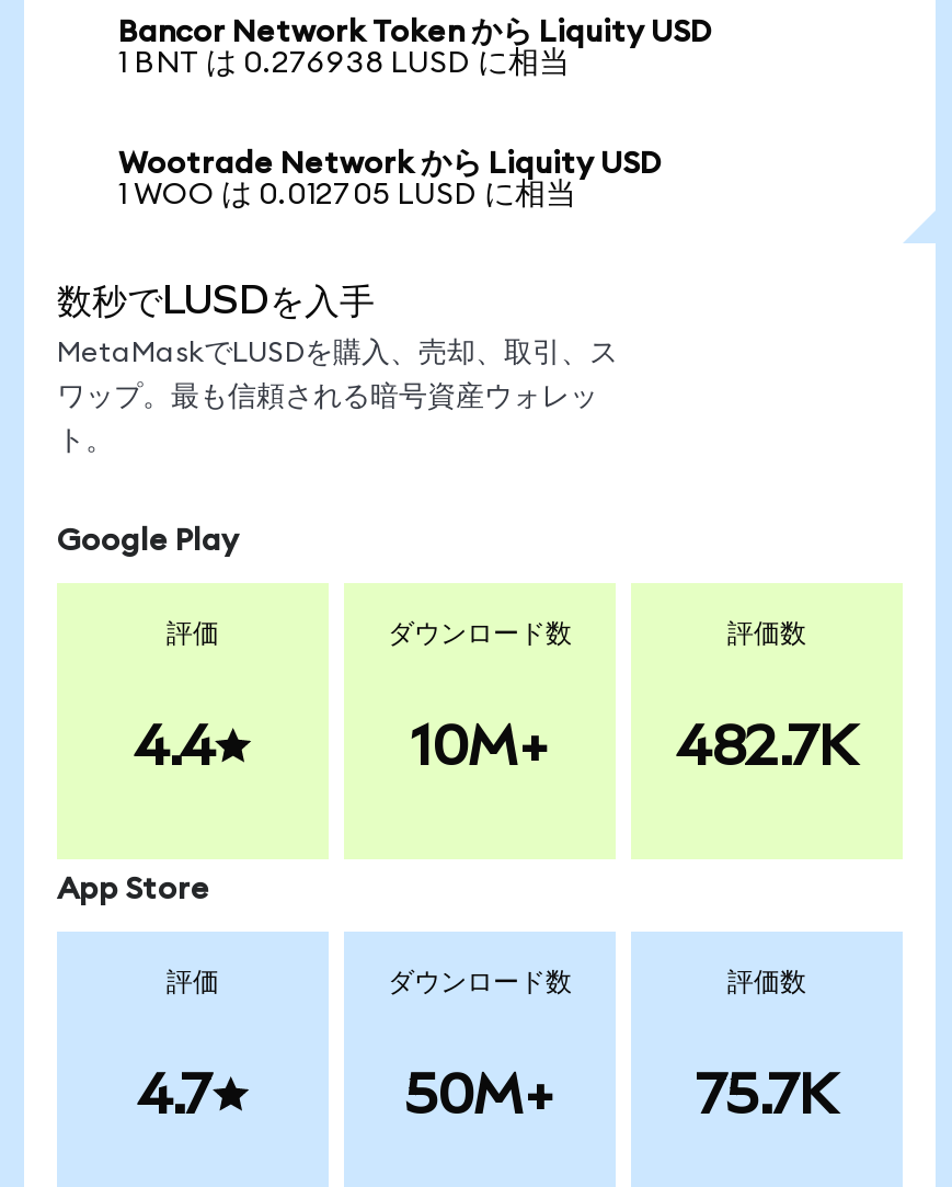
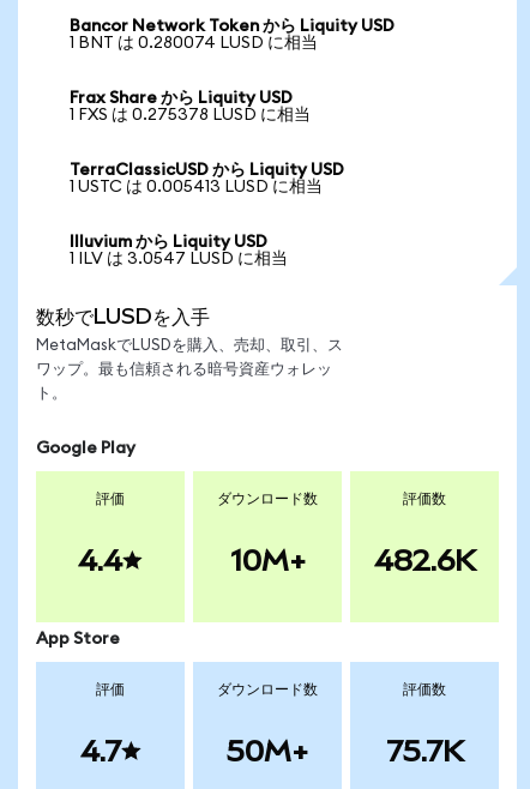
[118,48,662,210] 1 BNT は 0.276938 LUSD に相当 | Wootrade Network から Liquity USD | 1 WOO は 0.012705 LUSD に相当 -> [70,35,344,267] 1 BNT は 0.280074 LUSD に相当 | Frax Share から Liquity USD | 1 FXS は 0.275378 LUSD に相当 | TerraClassicUSD から Liquity USD | 1 USTC は 0.005413 LUSD に相当 | Illuvium から Liquity USD | 1 ILV は 3.0547 LUSD に相当
[676,715,858,776] 482.7K -> [374,543,475,577] 482.6K

